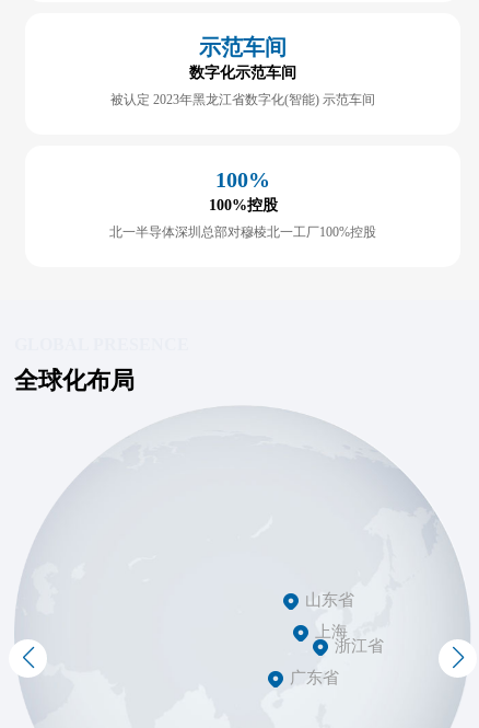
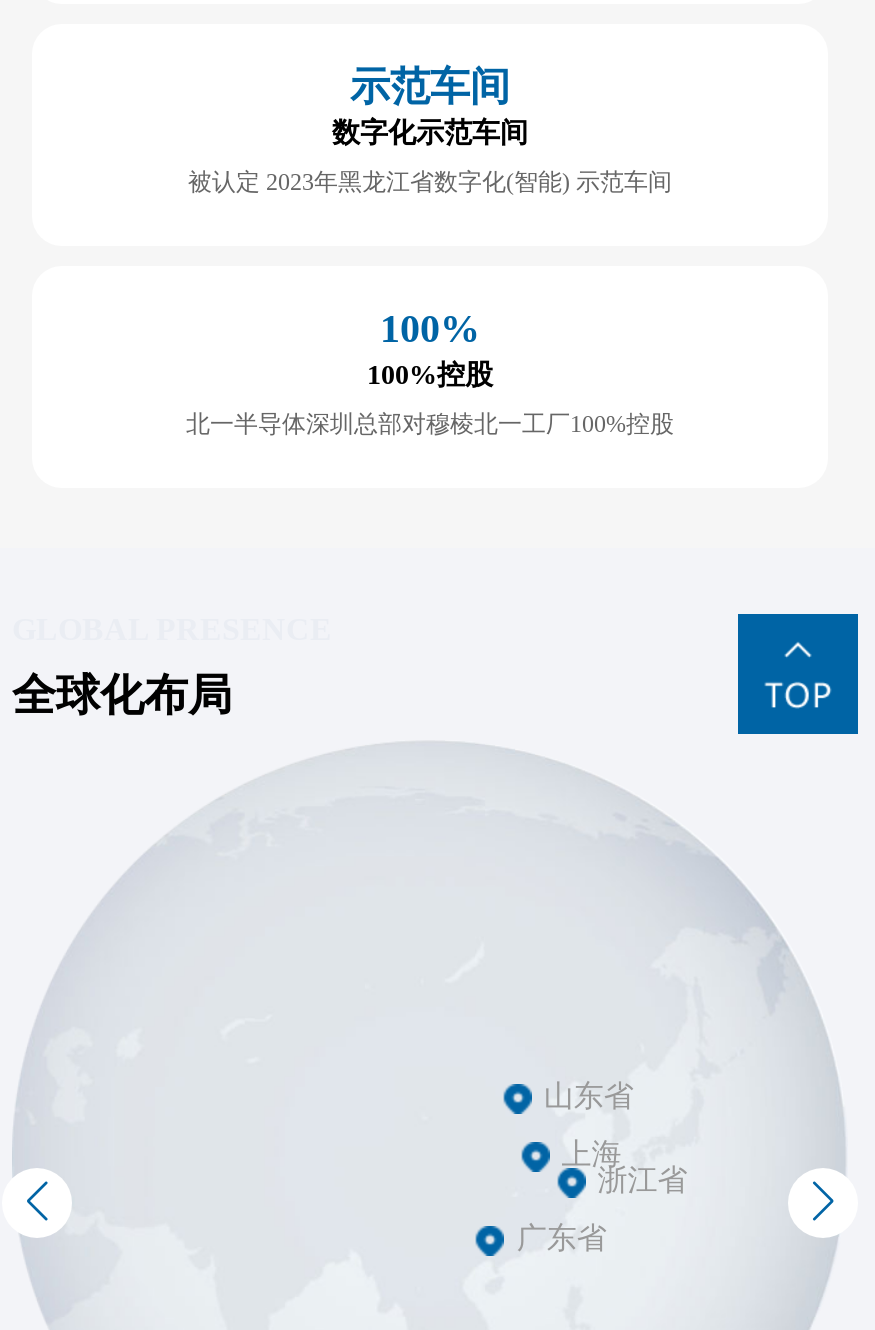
none -> [736,612,860,736] [image]

